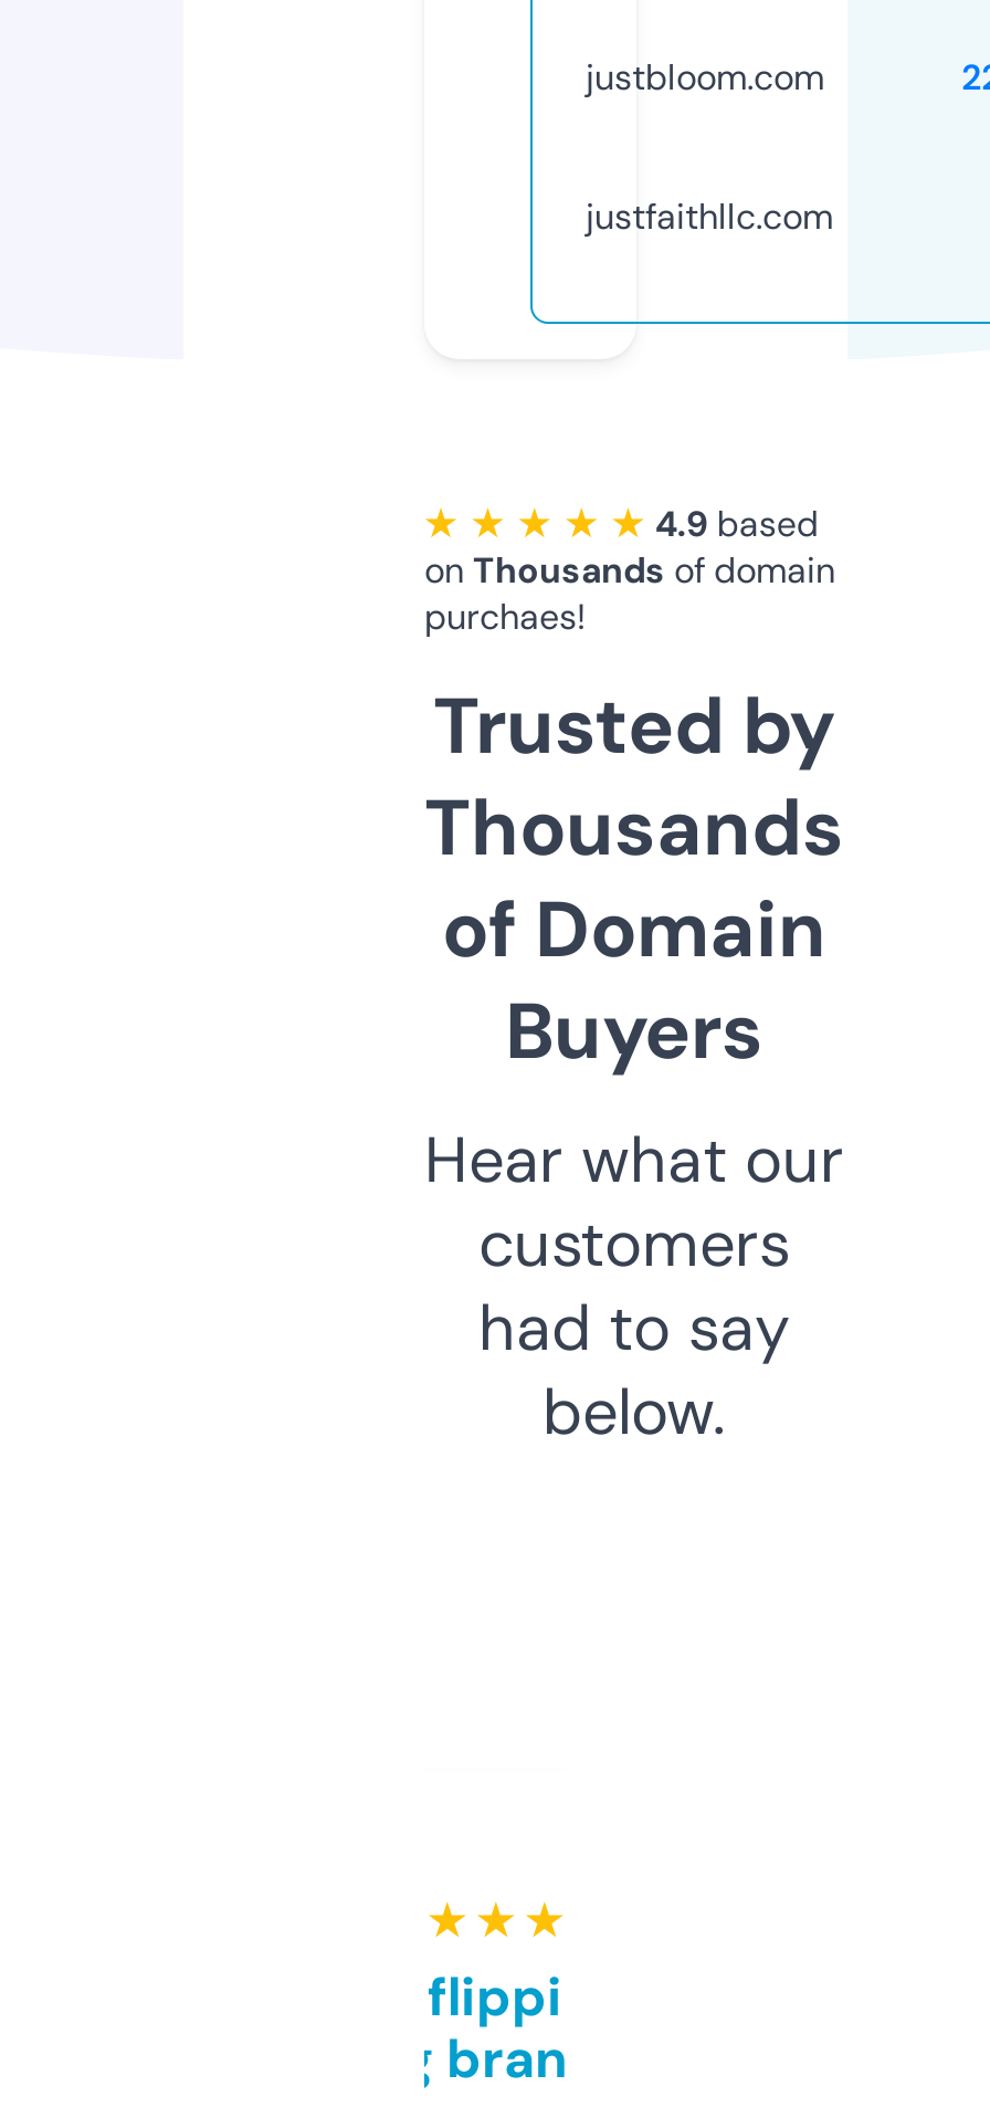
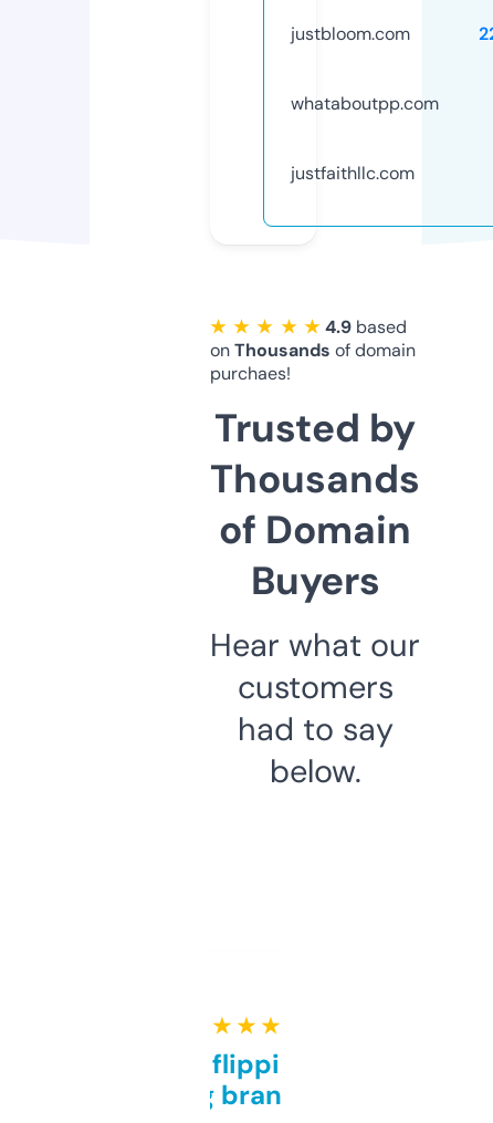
none -> [291,92,439,115] whataboutpp.com

